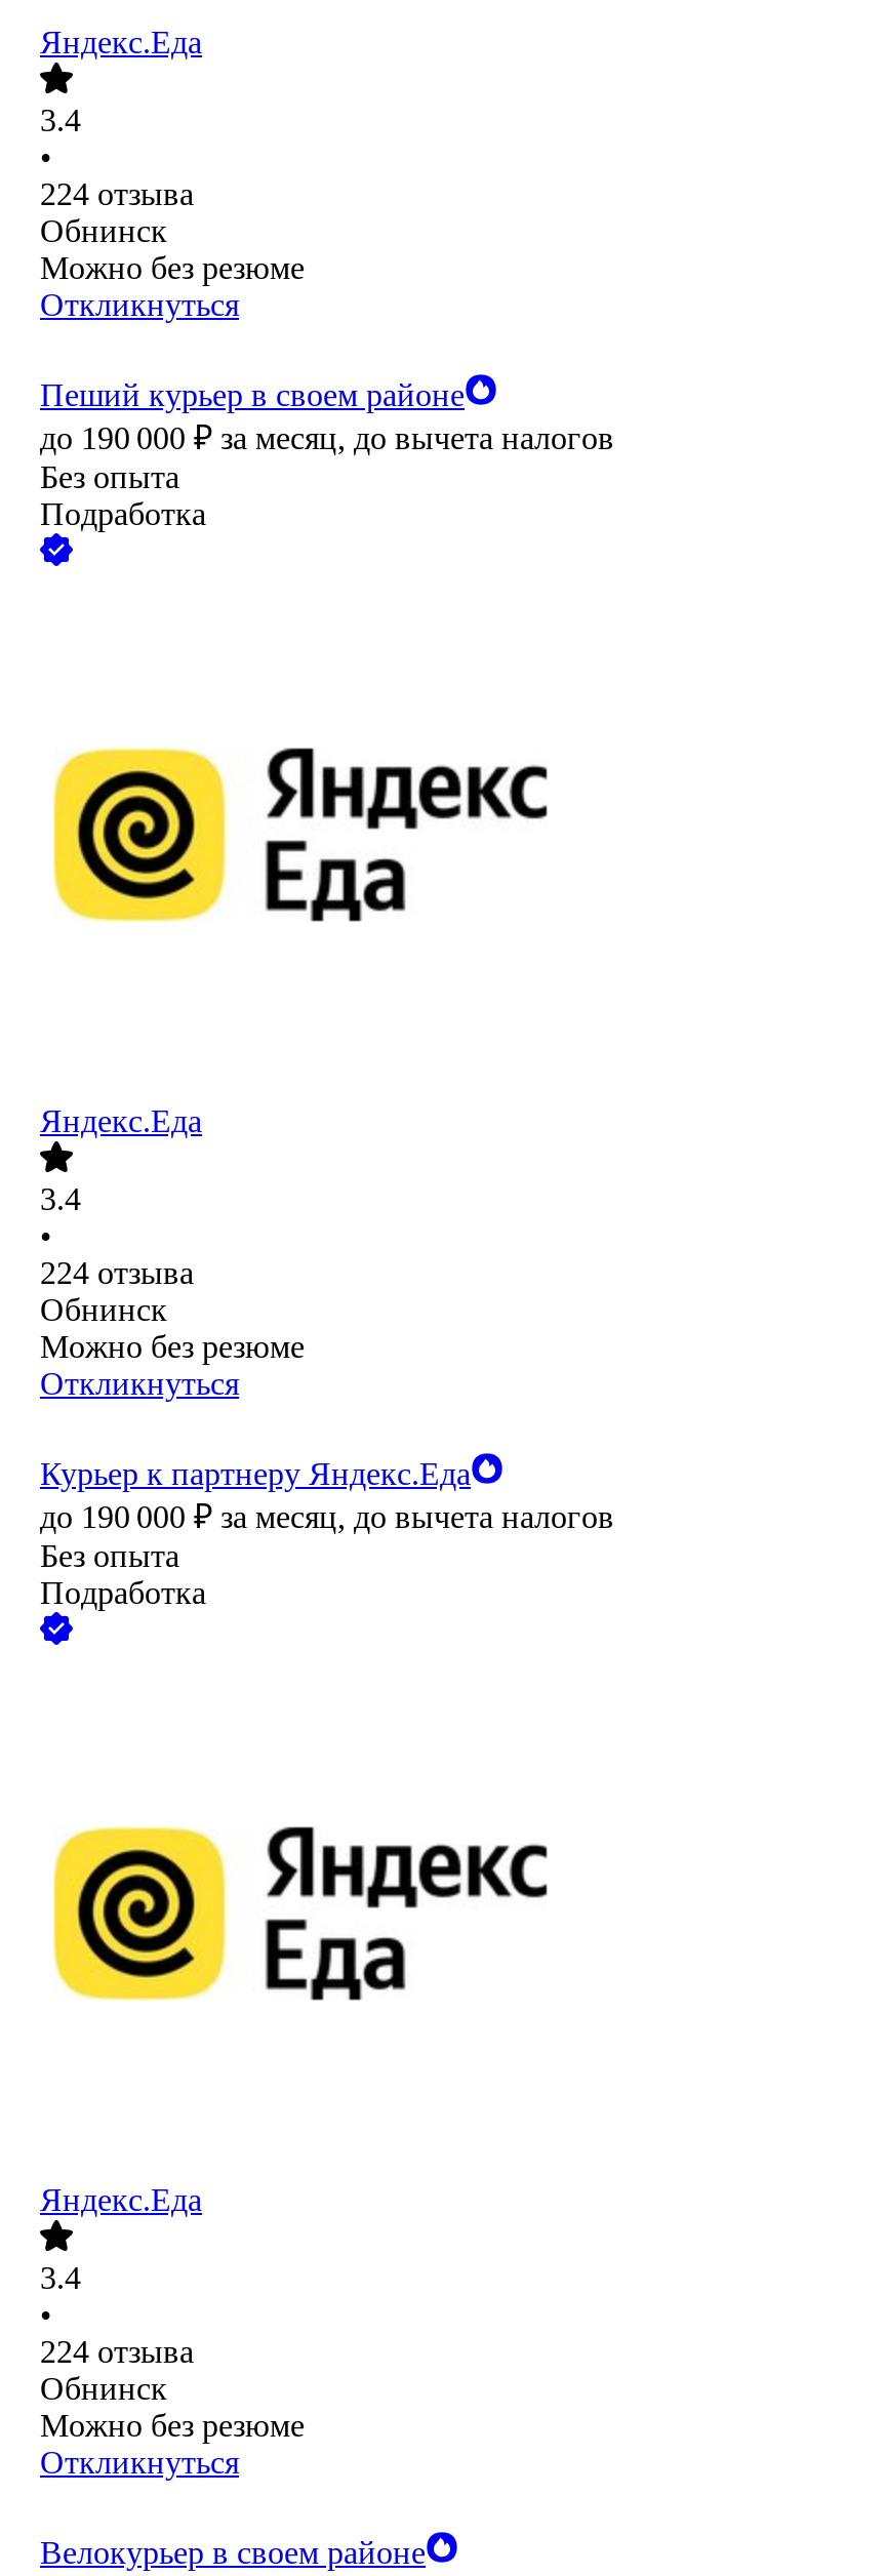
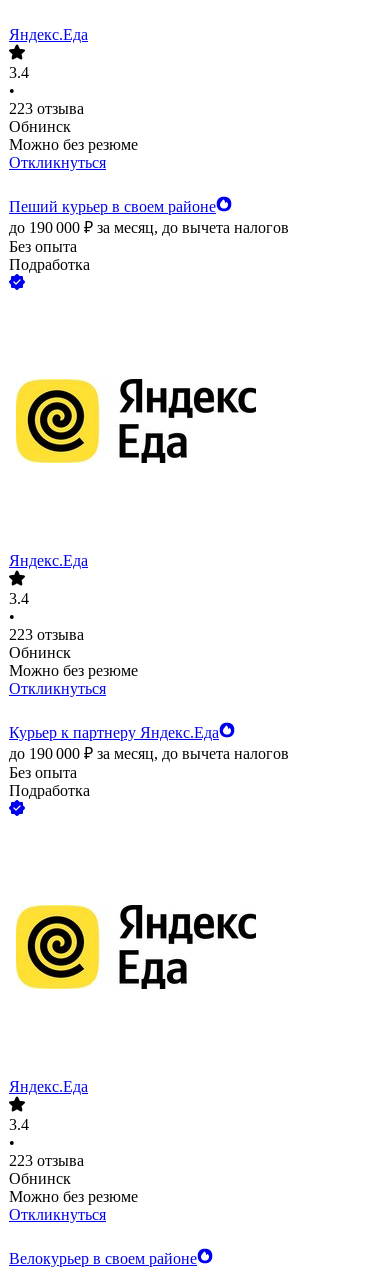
[40,177,194,212] 224 отзыва -> [9,100,84,117] 223 отзыва
[40,1256,194,1291] 224 отзыва -> [9,626,84,643] 223 отзыва
[40,2335,194,2369] 224 отзыва -> [9,1152,84,1169] 223 отзыва

